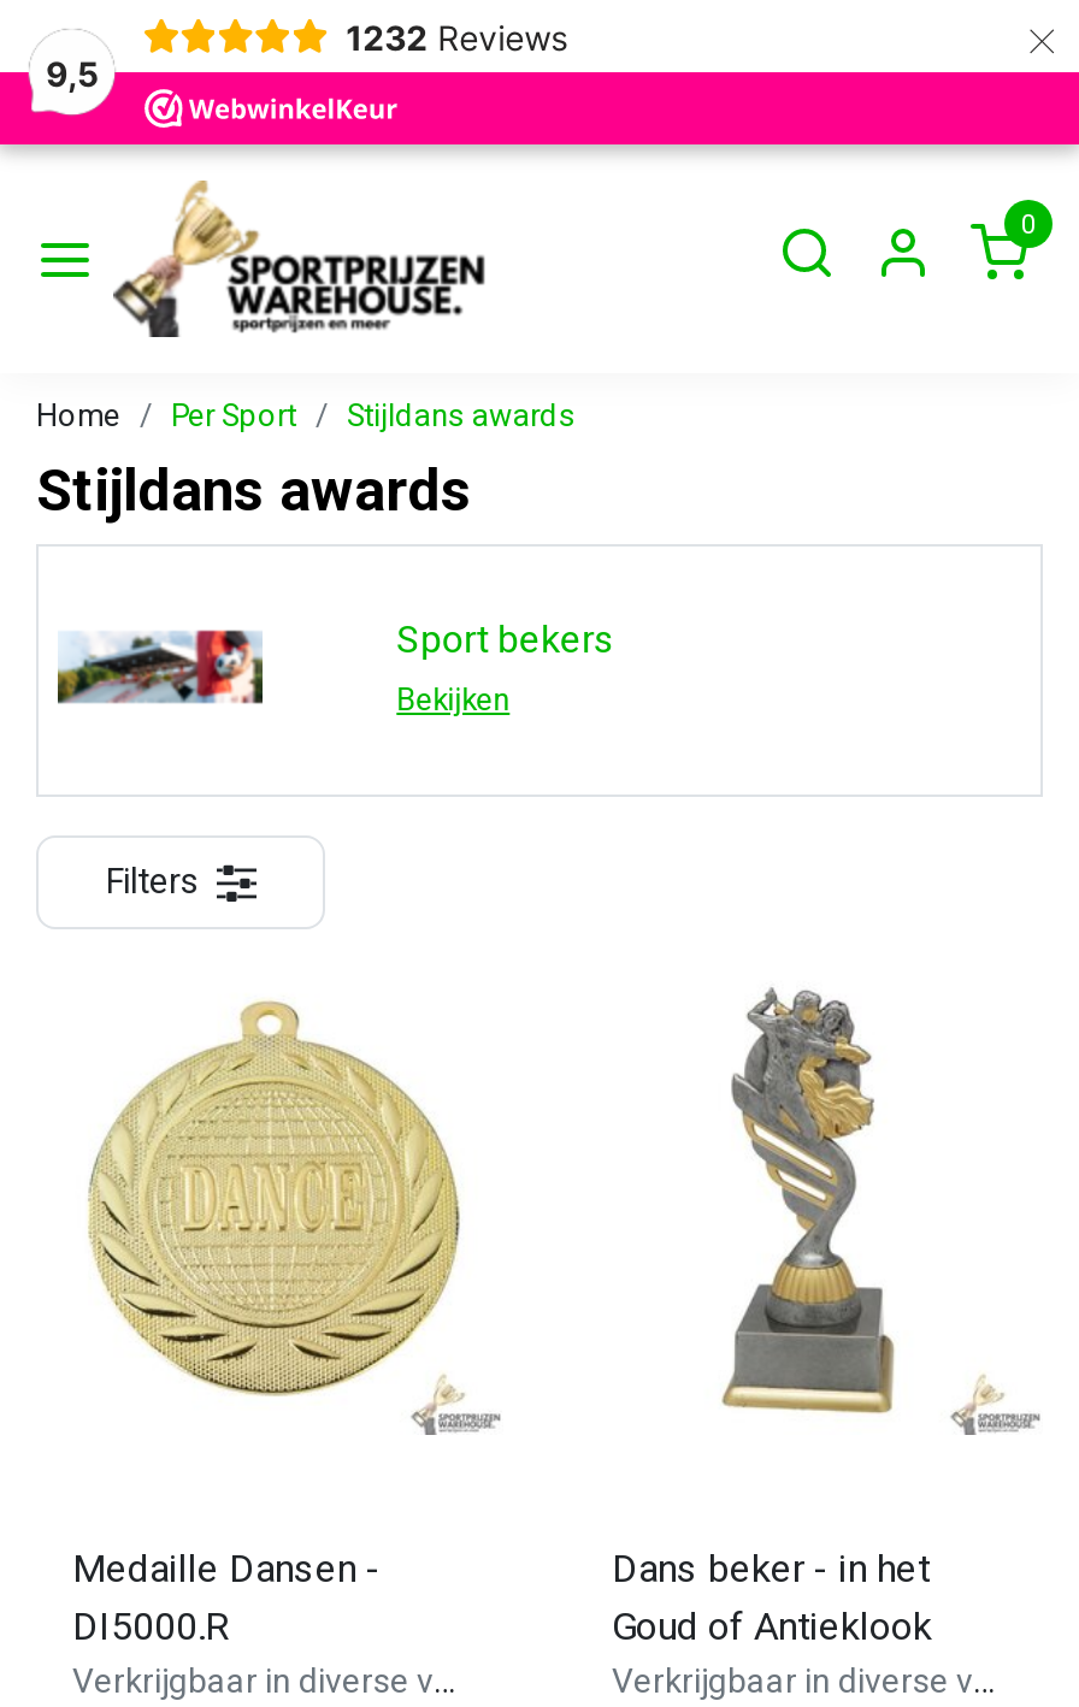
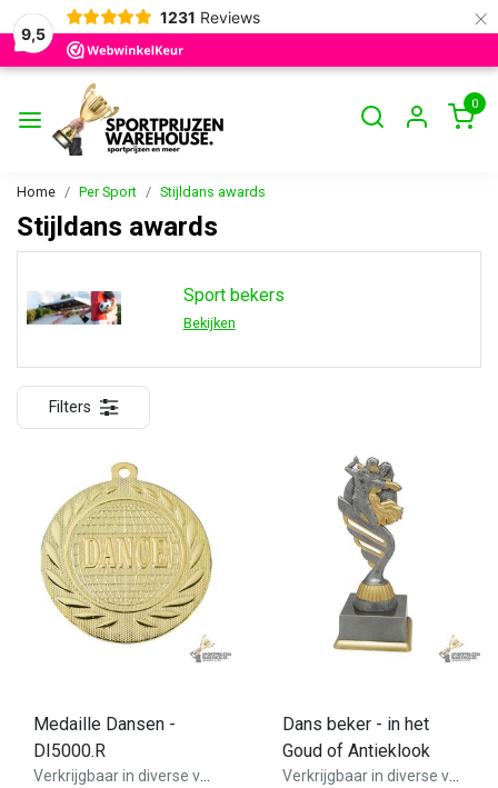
[346,16,567,57] 1232 Reviews -> [160,7,260,26] 1231 Reviews

